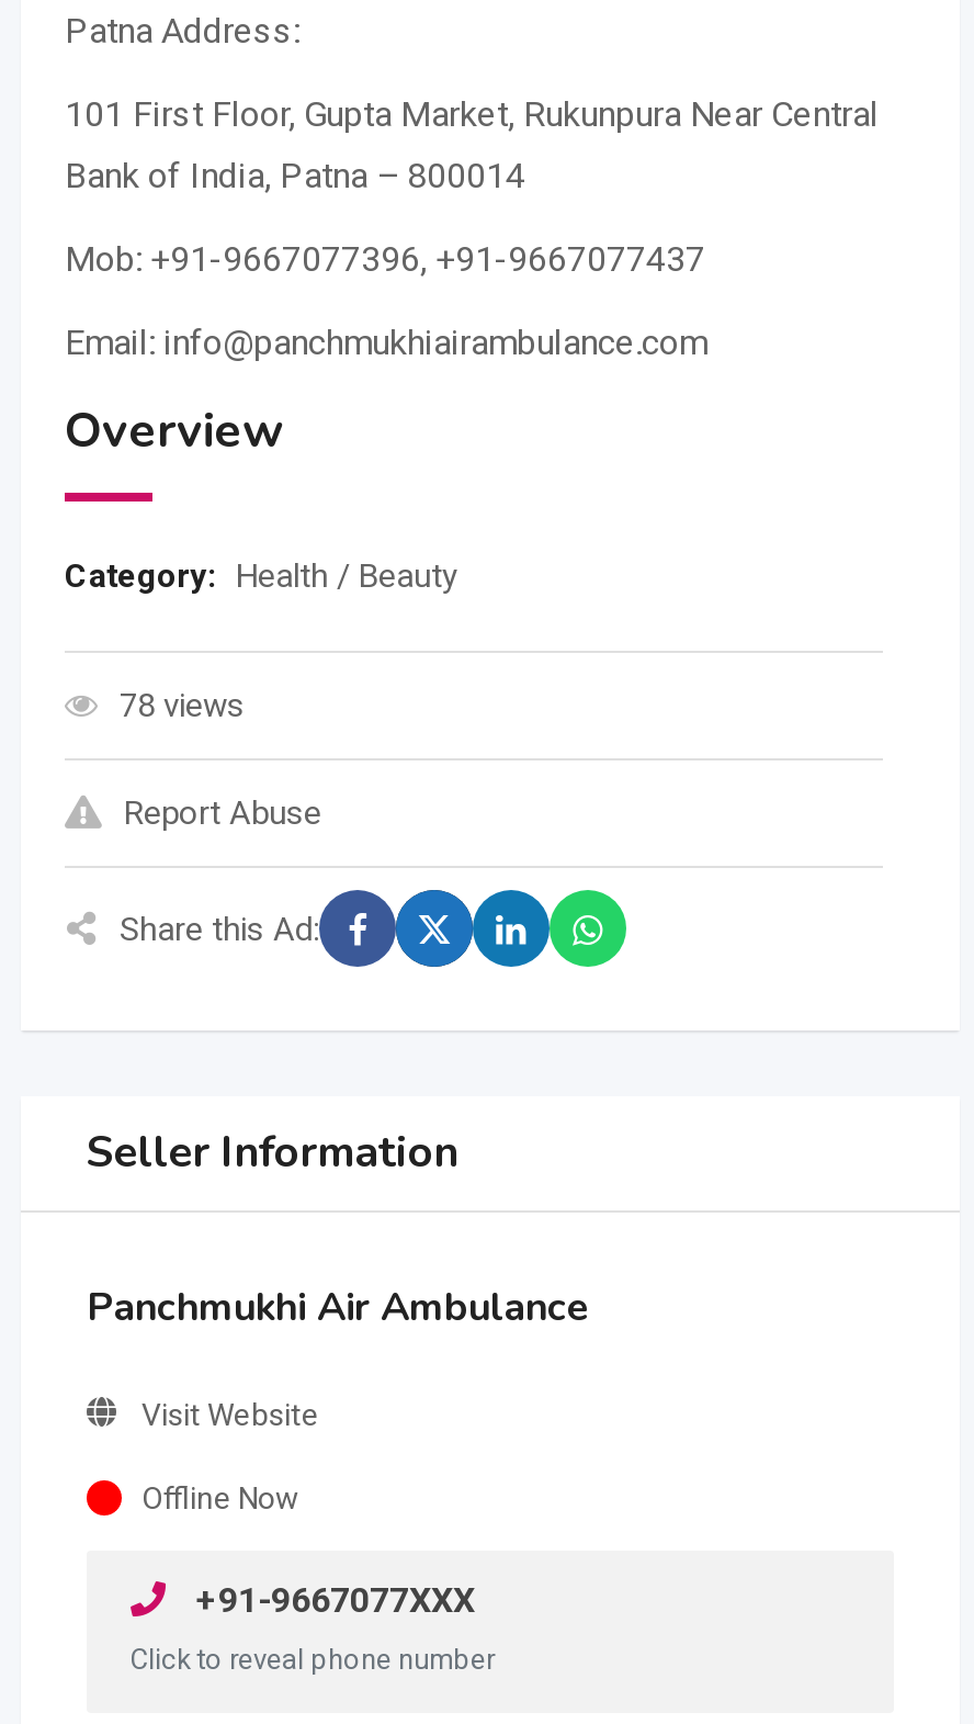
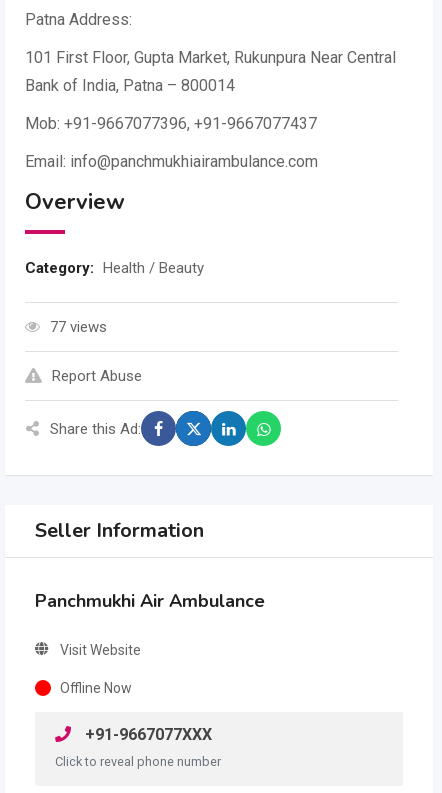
[120,686,245,725] 78 views -> [50,318,107,336] 77 views

